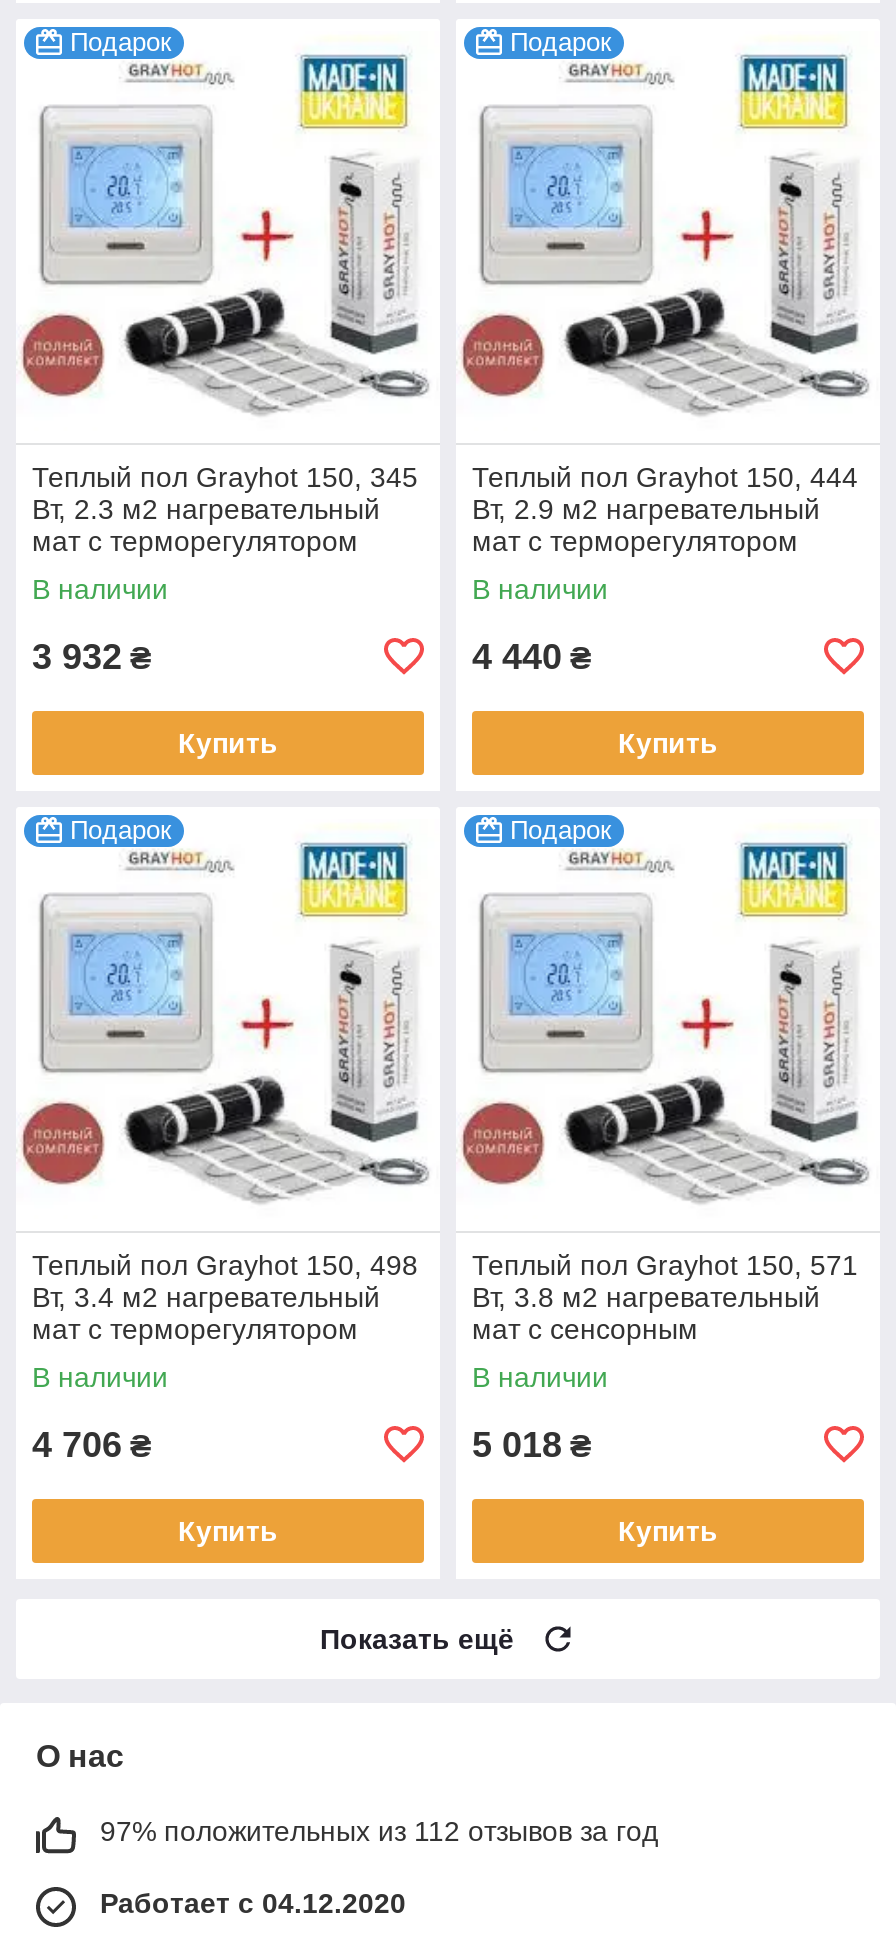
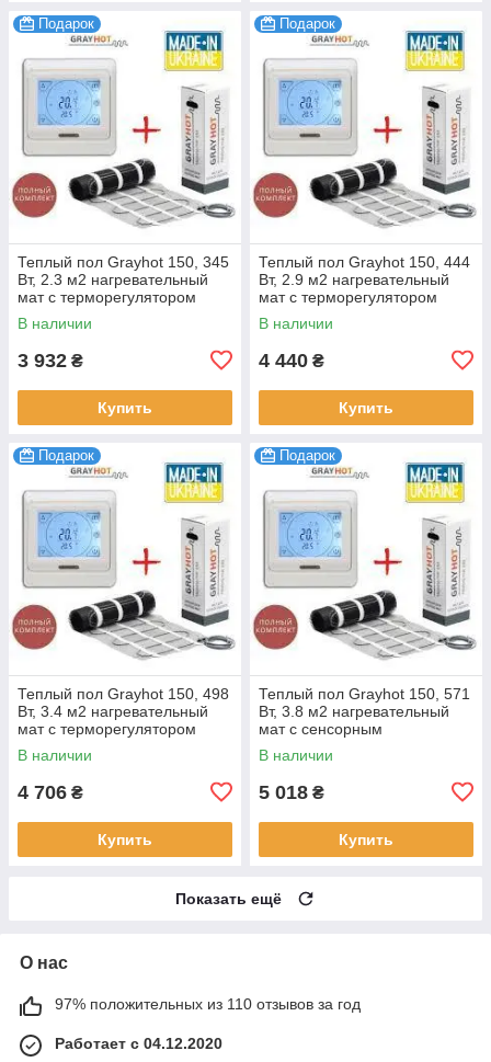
[100,1815,658,1847] 97% положительных из 112 отзывов за год -> [55,995,361,1012] 97% положительных из 110 отзывов за год

